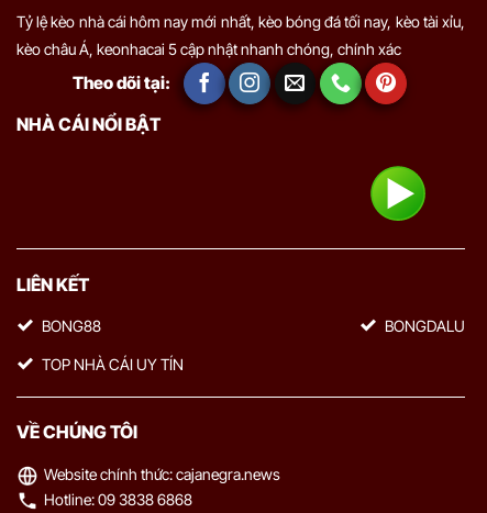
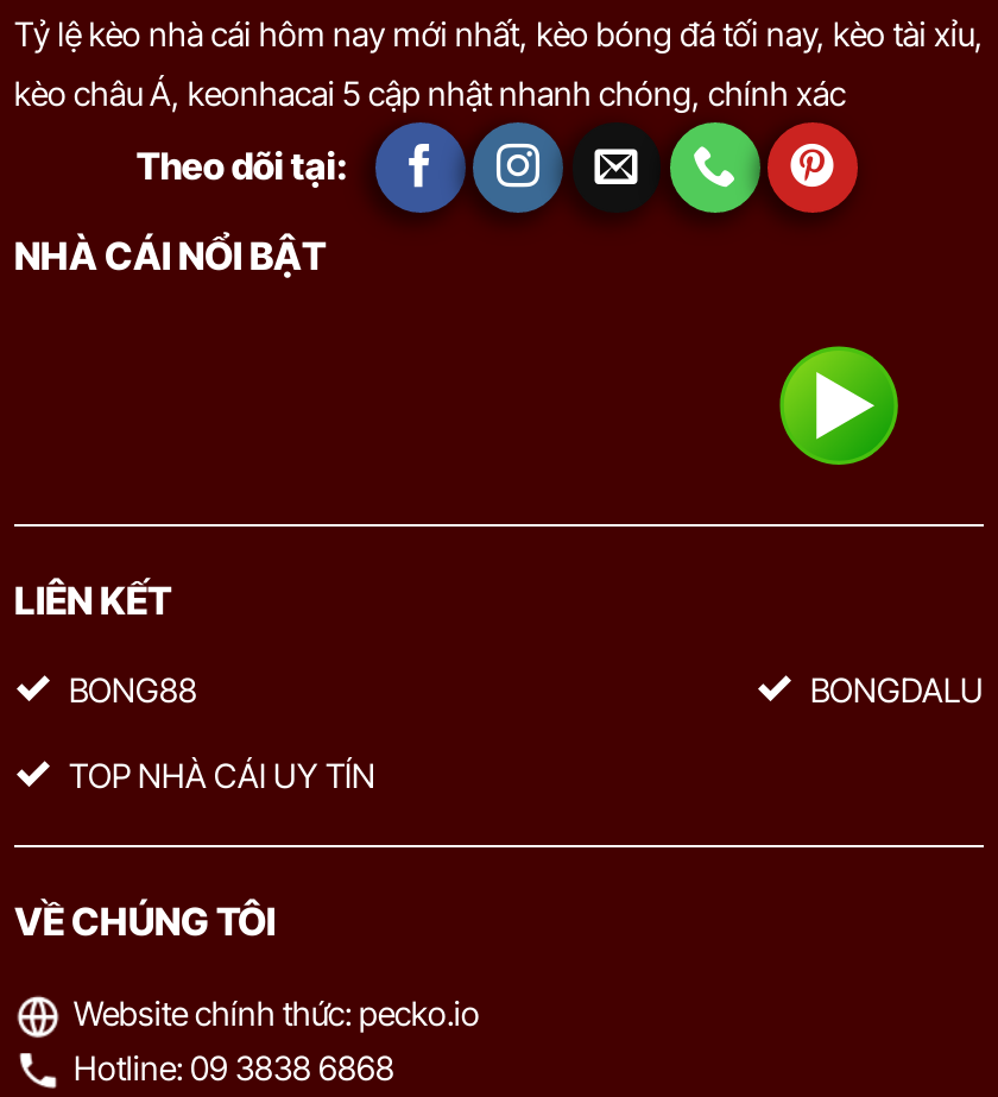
[44,465,280,484] Website chính thức: cajanegra.news -> [74,993,480,1034] Website chính thức: pecko.io

